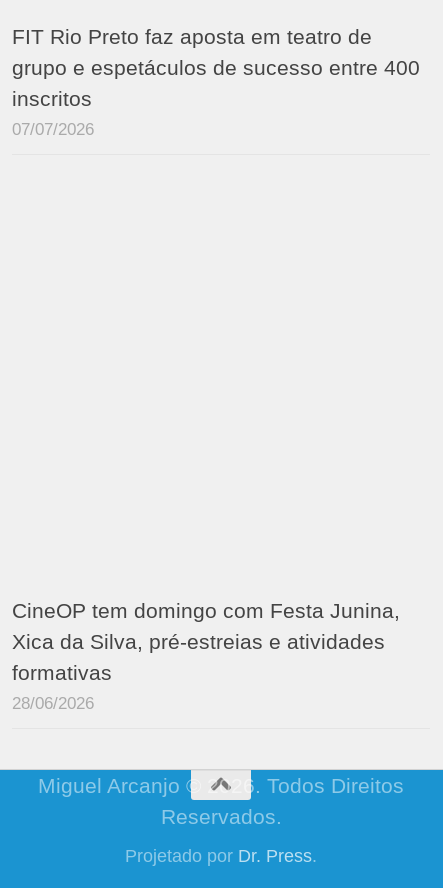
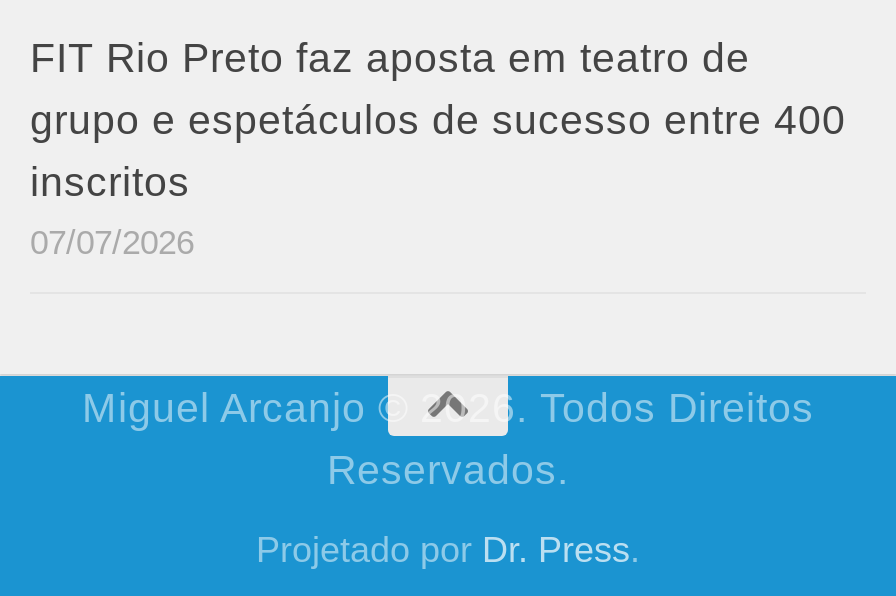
[12,599,400,713] CineOP tem domingo com Festa Junina, | Xica da Silva, pré-estreias e atividades | formativas | 28/06/2026 -> none

